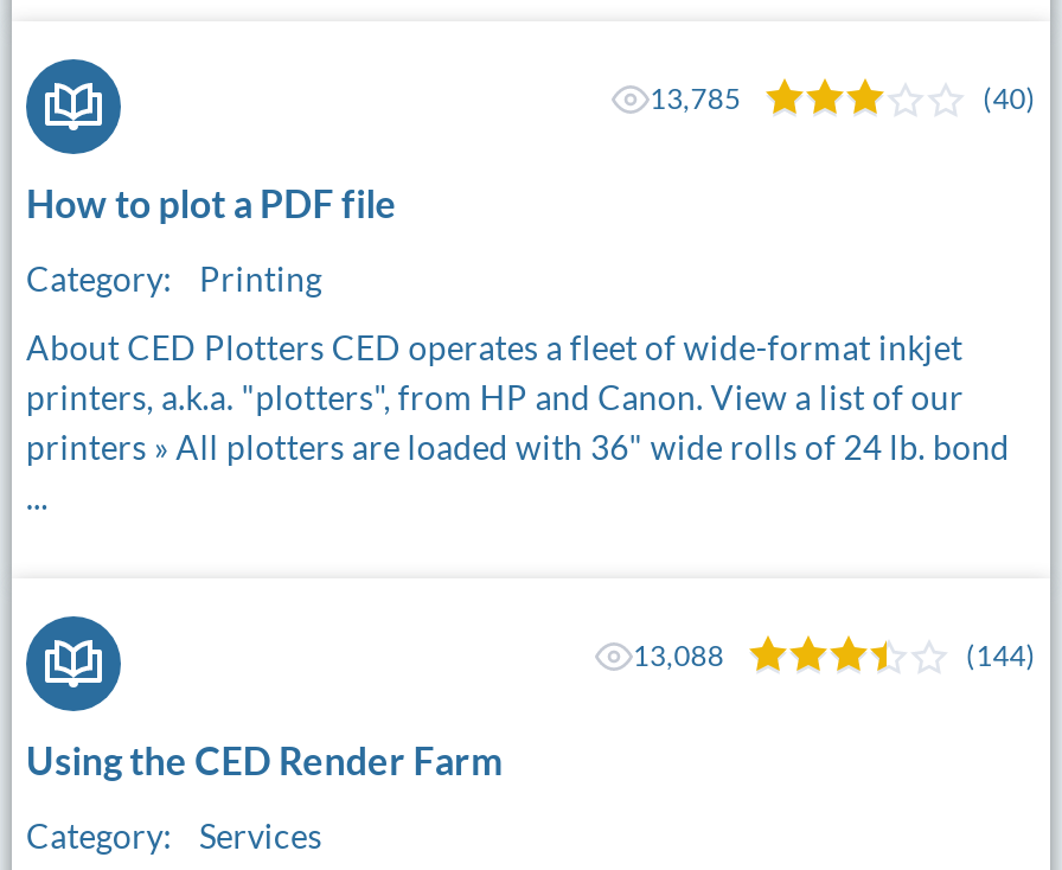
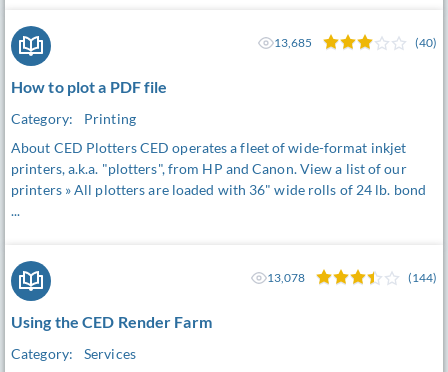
[650,81,741,116] 13,785 -> [274,35,313,50] 13,685
[633,638,724,673] 13,088 -> [267,270,305,285] 13,078

